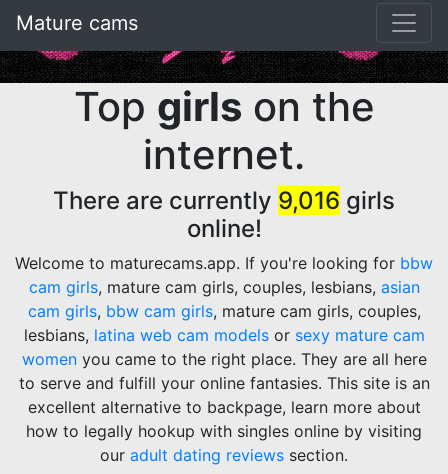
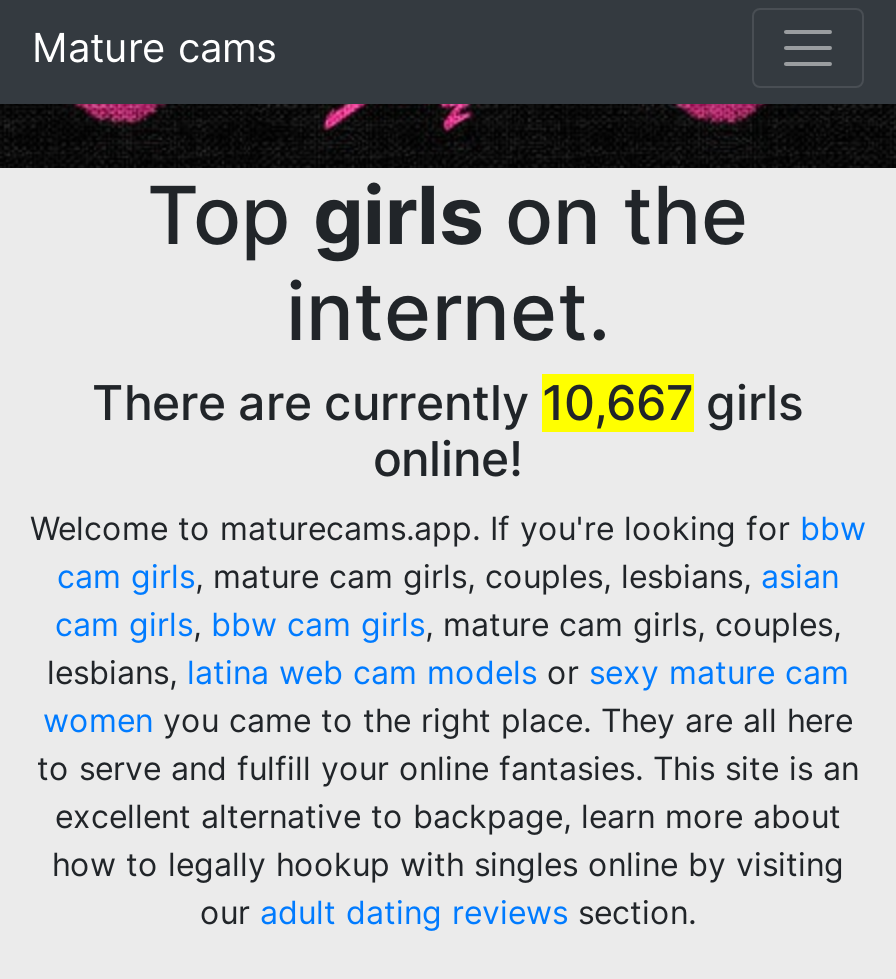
[53,186,395,215] There are currently 9,016 girls -> [92,374,804,432] There are currently 10,667 girls

